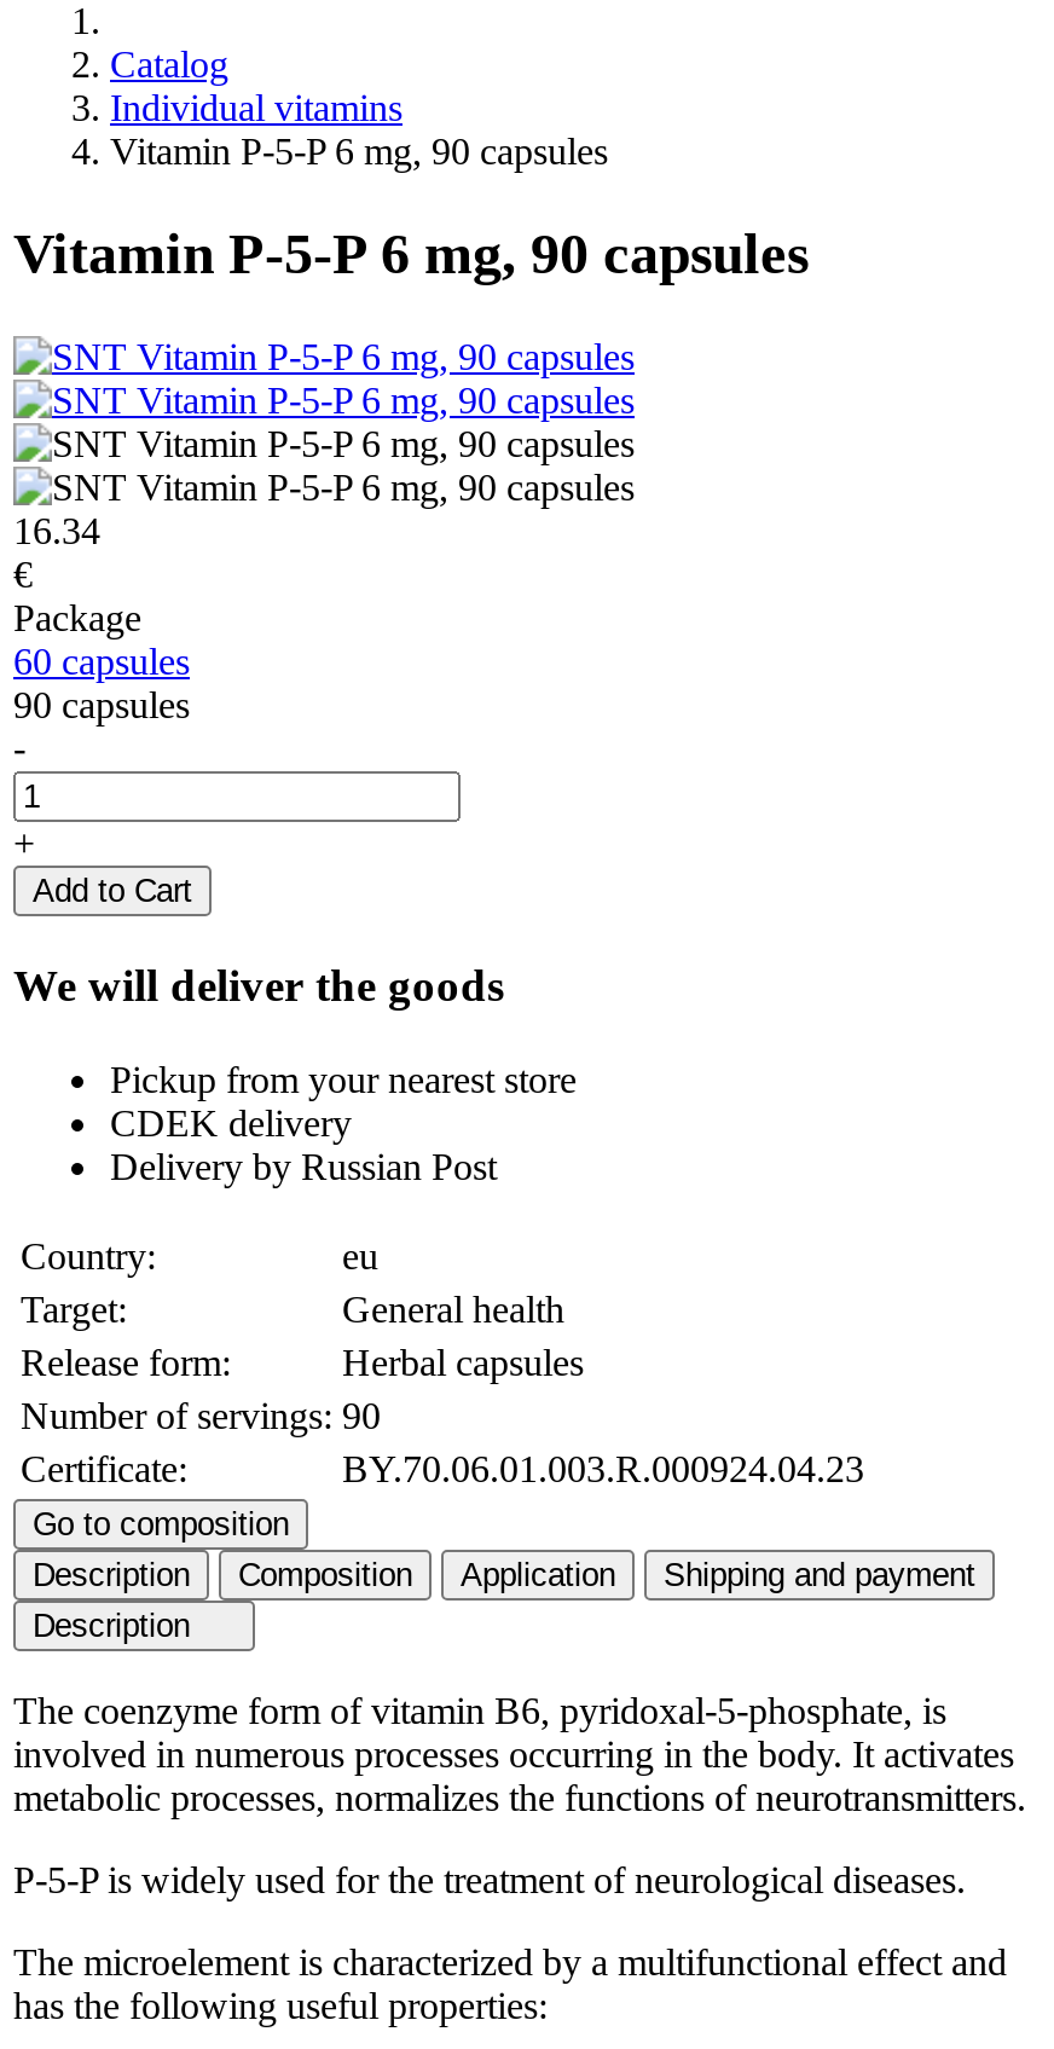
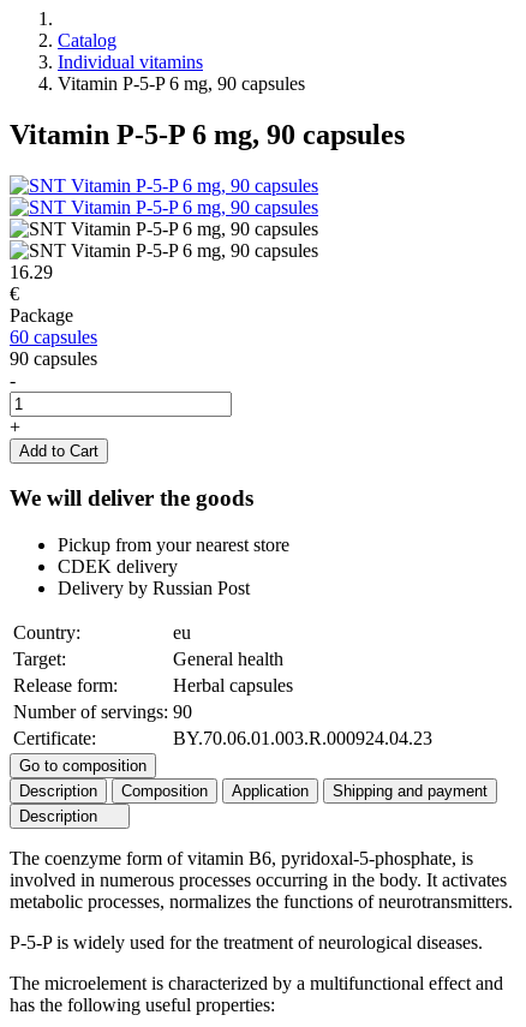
[13,510,100,551] 16.34 -> [10,262,53,282] 16.29

